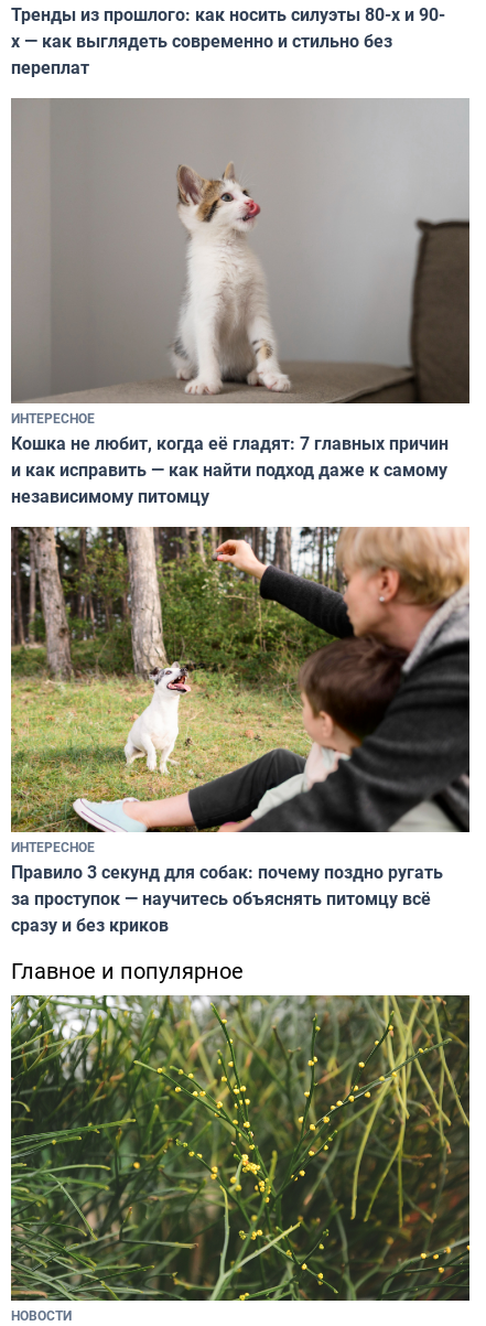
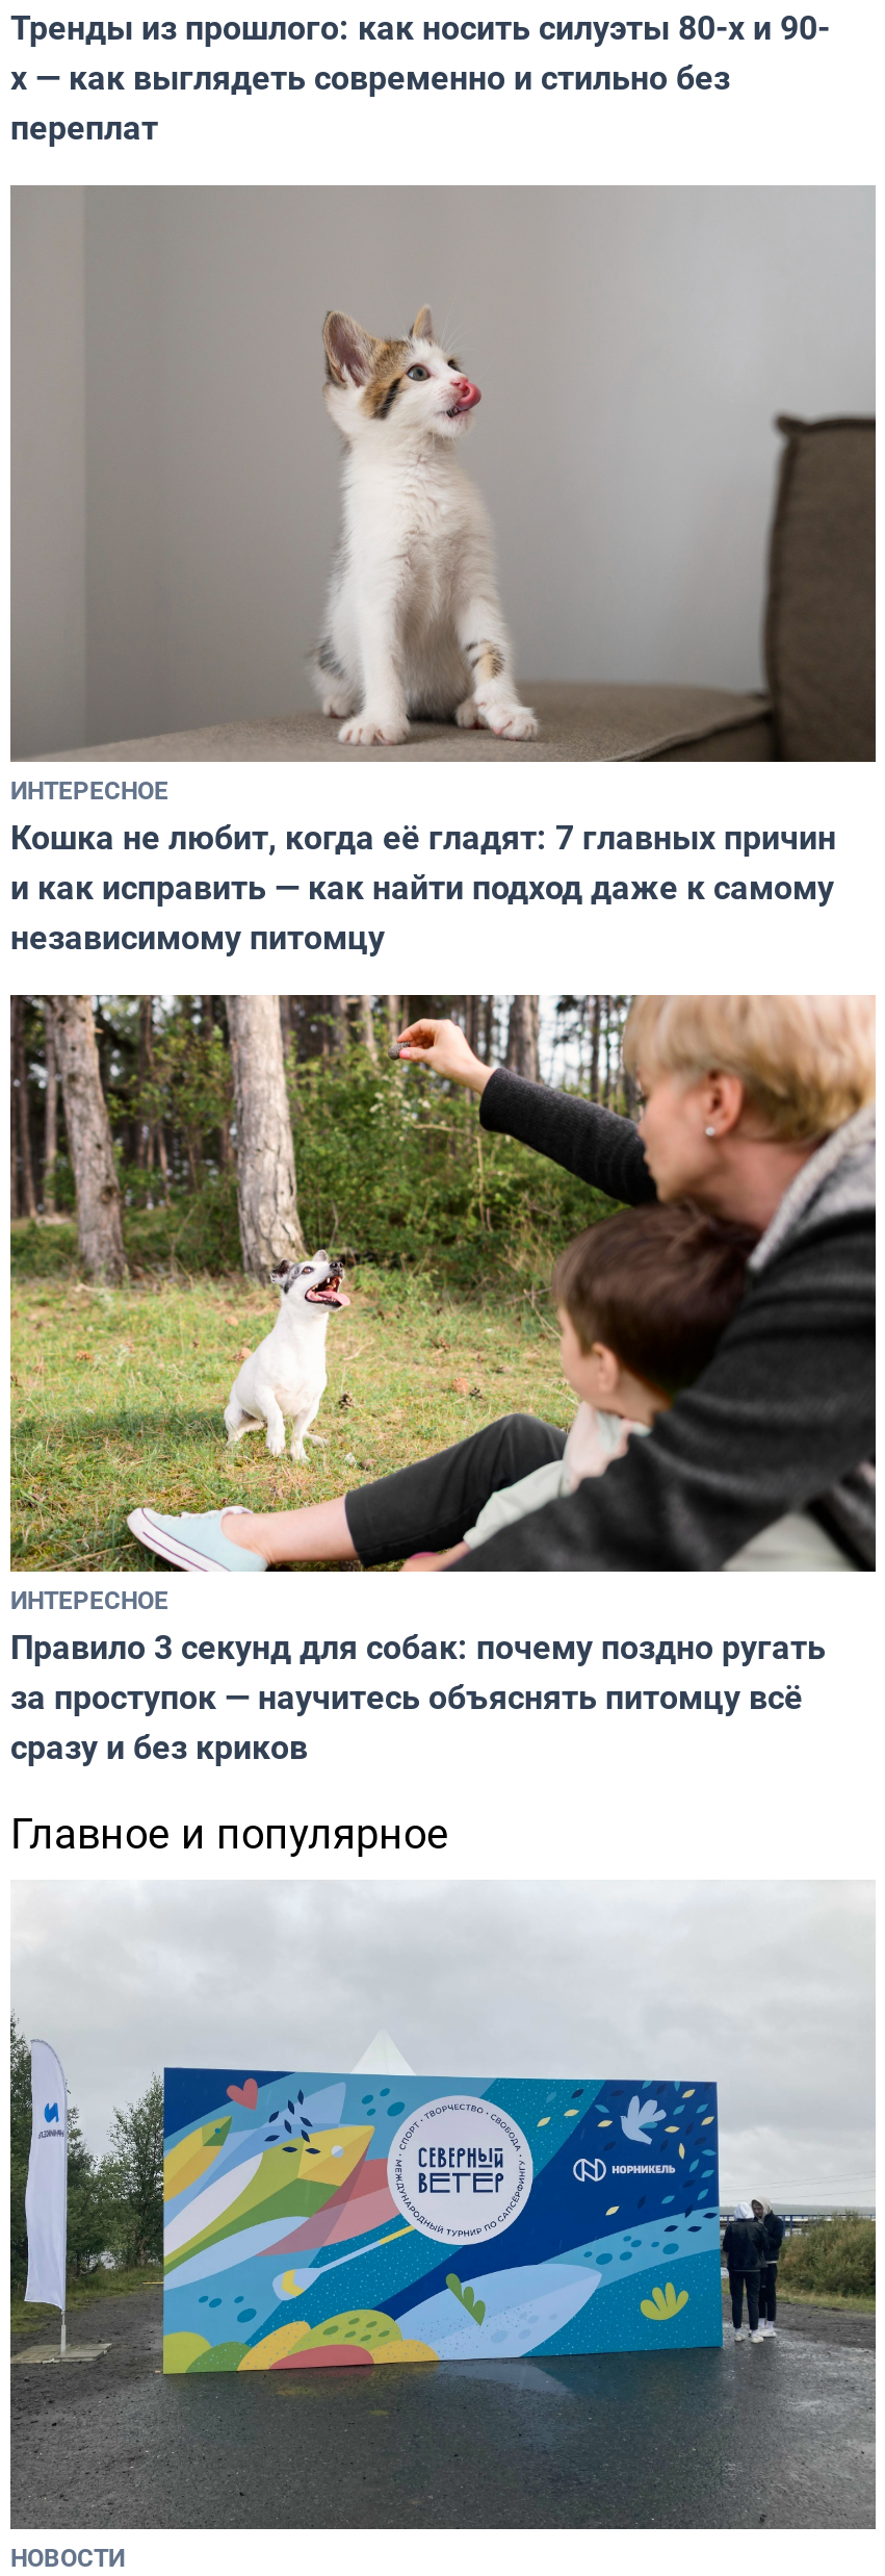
[10,994,471,1302] [image] -> [10,1884,876,2531] [image]

